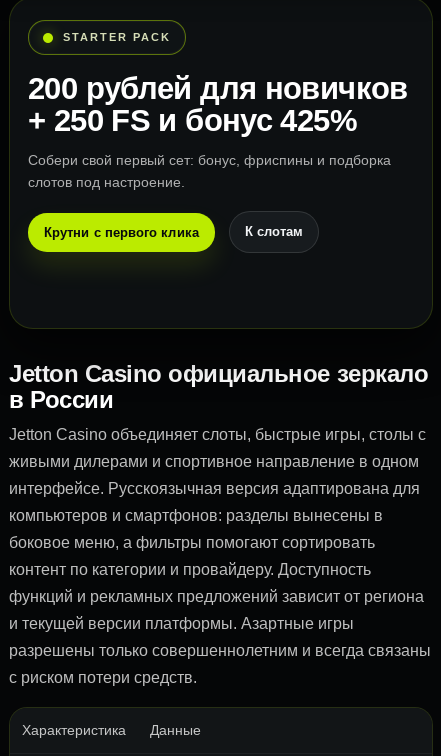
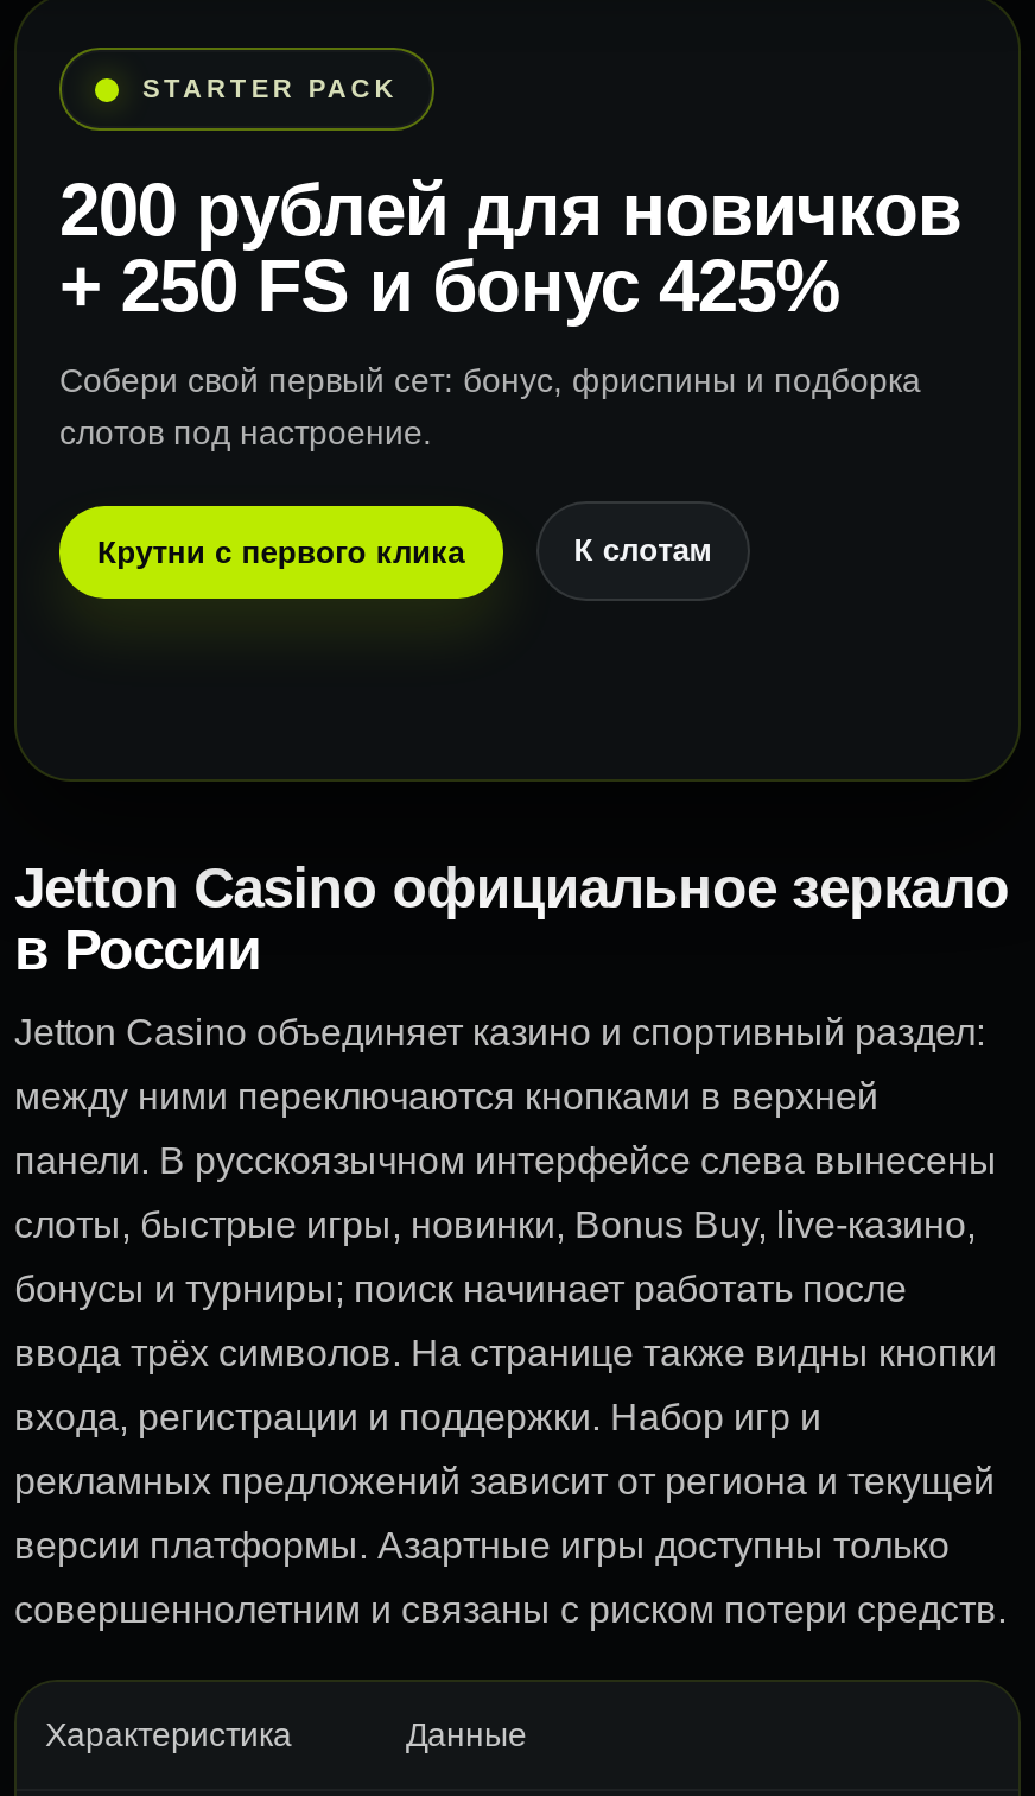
[9,426,426,443] Jetton Casino объединяет слоты, быстрые игры, столы с -> [14,1012,985,1052] Jetton Casino объединяет казино и спортивный раздел:
[9,453,419,470] живыми дилерами и спортивное направление в одном -> [14,1076,878,1117] между ними переключаются кнопками в верхней
[9,480,420,497] интерфейсе. Русскоязычная версия адаптирована для -> [14,1140,997,1181] панели. В русскоязычном интерфейсе слева вынесены
[9,507,383,524] компьютеров и смартфонов: разделы вынесены в -> [14,1204,976,1245] слоты, быстрые игры, новинки, Bonus Buy, live-казино,
[9,534,375,551] боковое меню, а фильтры помогают сортировать -> [14,1269,907,1309] бонусы и турниры; поиск начинает работать после
[9,561,371,578] контент по категории и провайдеру. Доступность -> [14,1333,997,1373] ввода трёх символов. На странице также видны кнопки
[9,588,424,605] функций и рекламных предложений зависит от региона -> [14,1397,821,1437] входа, регистрации и поддержки. Набор игр и
[9,615,354,632] и текущей версии платформы. Азартные игры -> [14,1461,995,1501] рекламных предложений зависит от региона и текущей
[9,642,431,659] разрешены только совершеннолетним и всегда связаны -> [14,1525,950,1566] версии платформы. Азартные игры доступны только
[9,669,197,686] с риском потери средств. -> [14,1589,1007,1630] совершеннолетним и связаны с риском потери средств.

